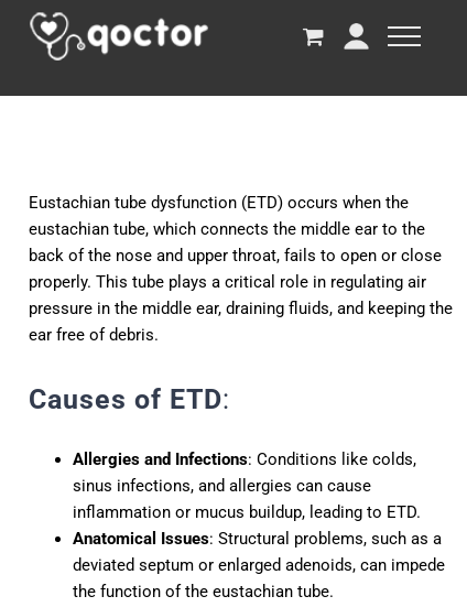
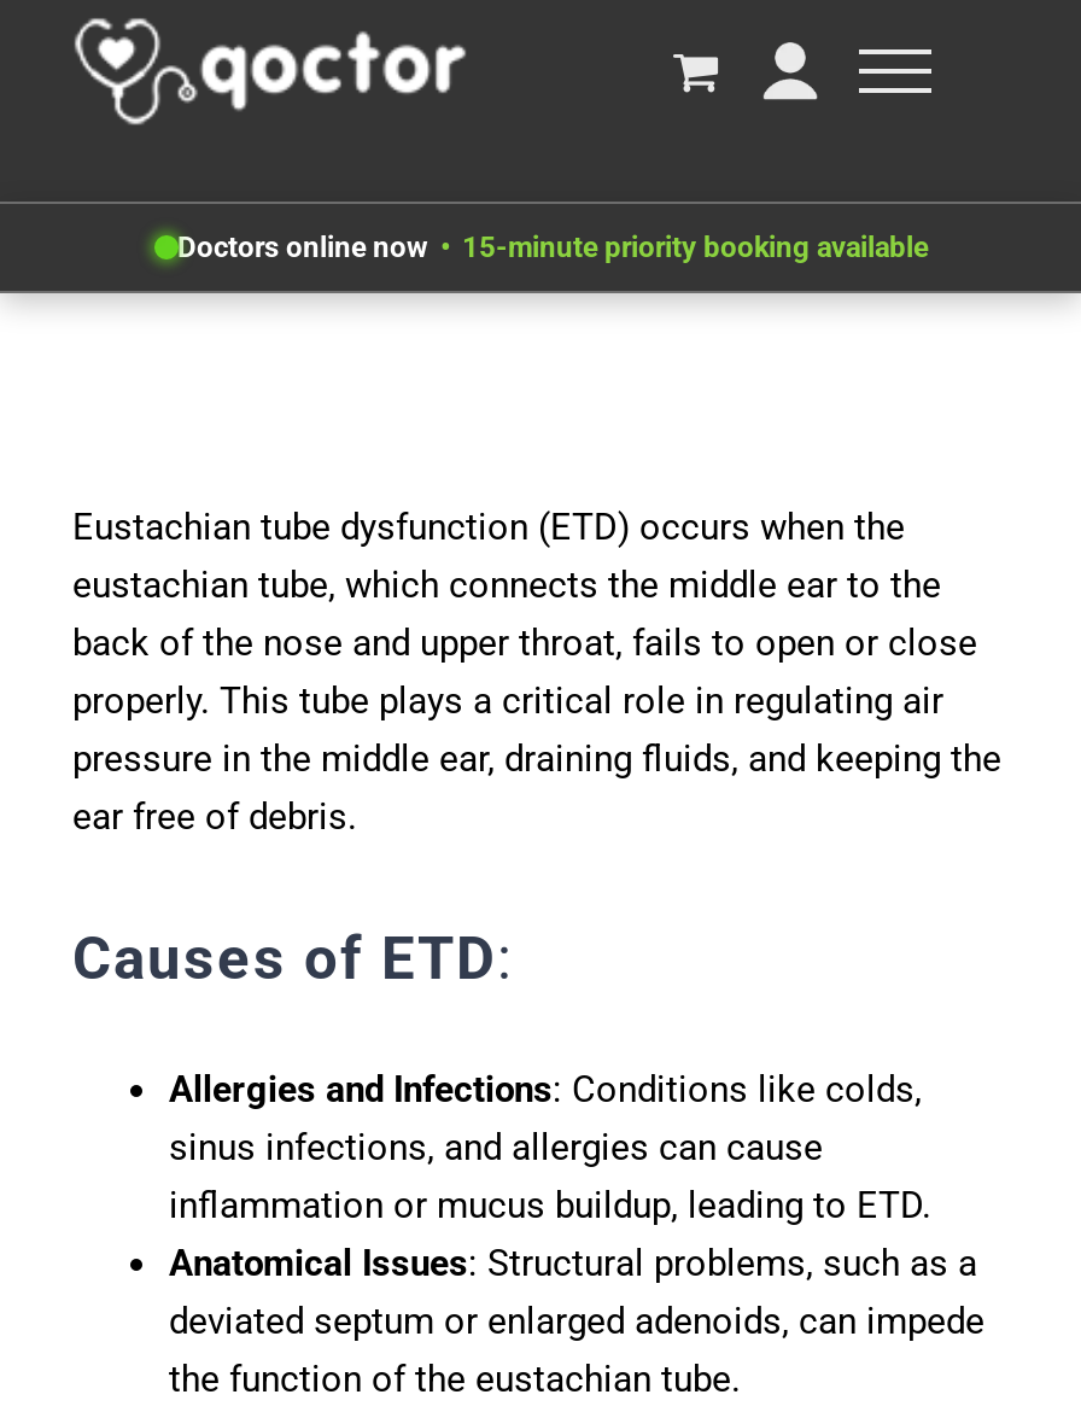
none -> [177,231,928,265] Doctors online now | 15-minute priority booking available

